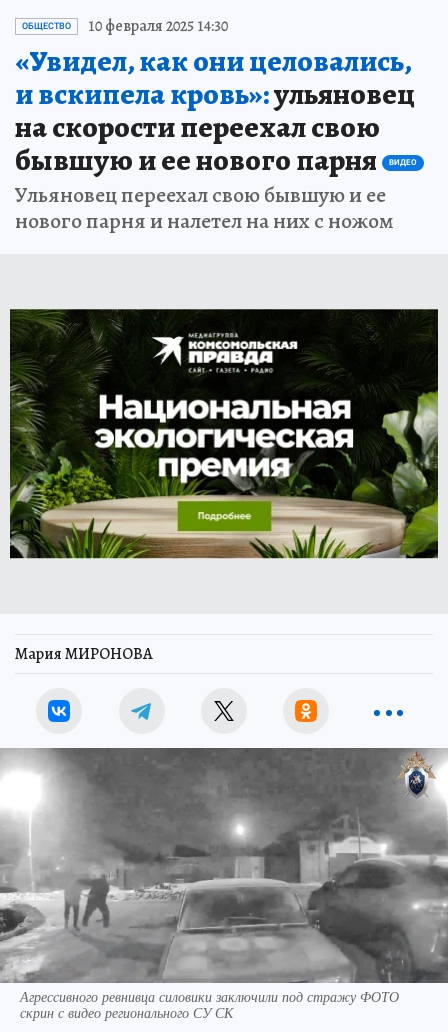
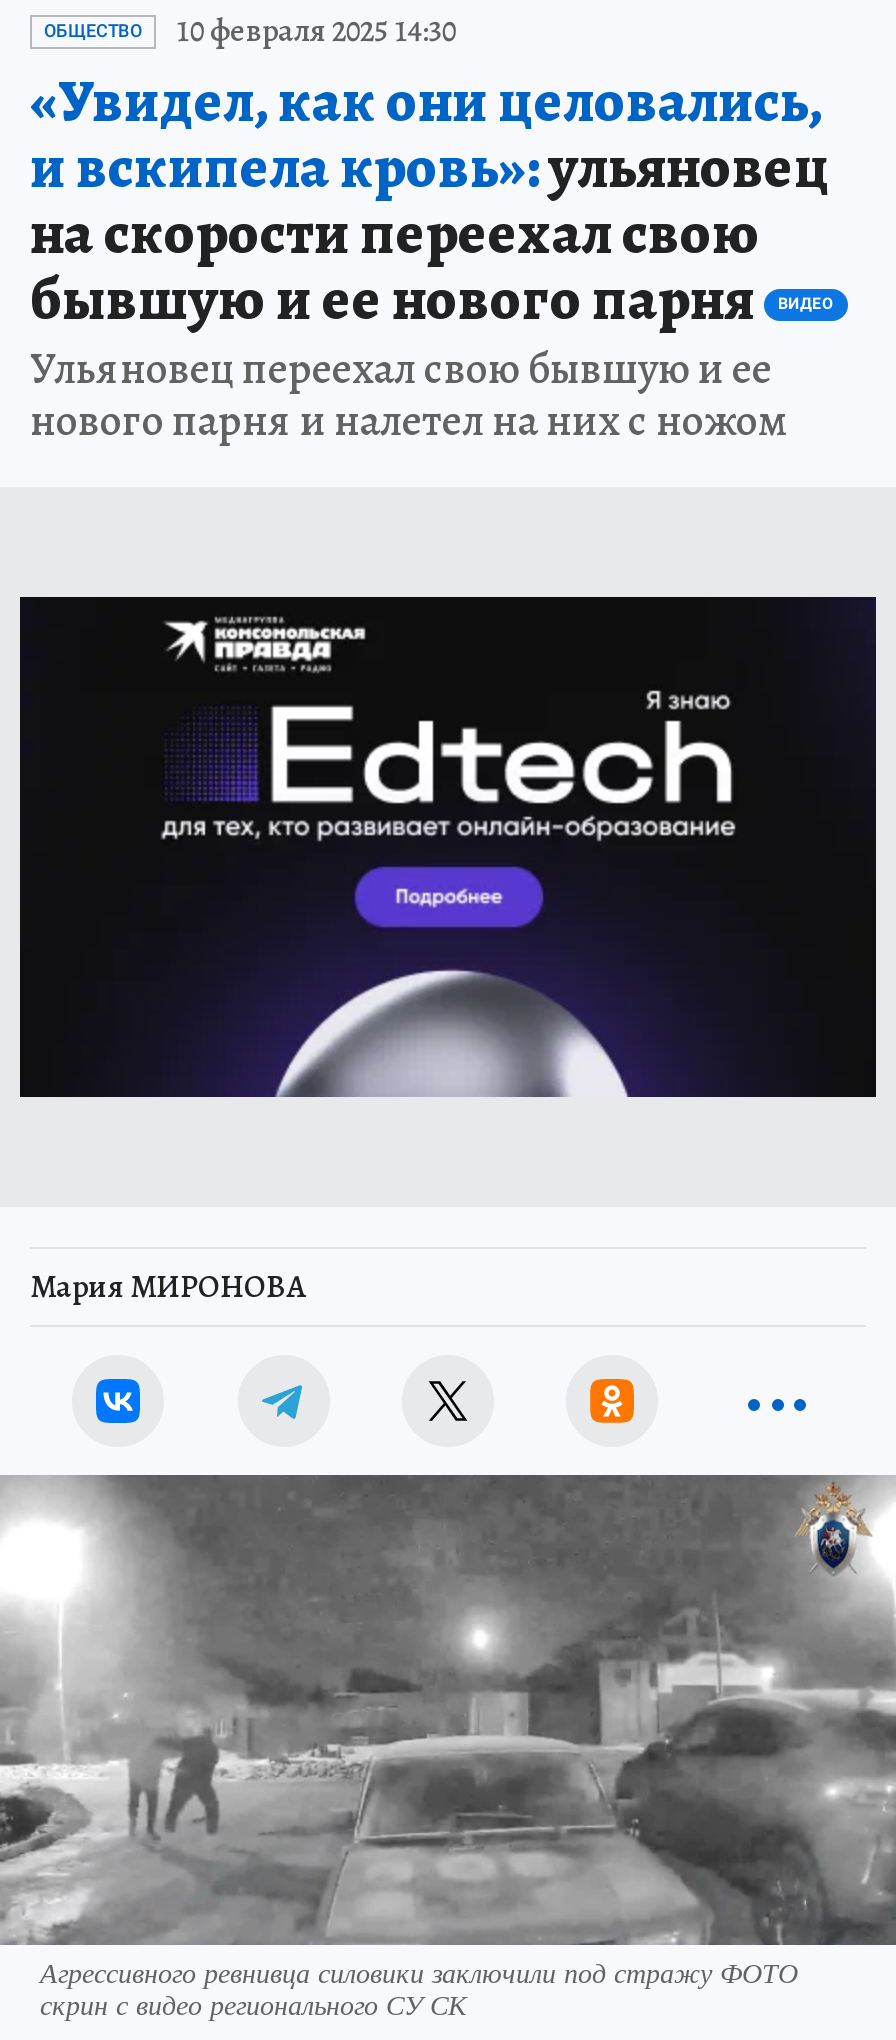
[9,309,439,559] [image] -> [18,595,878,1099] [image]

